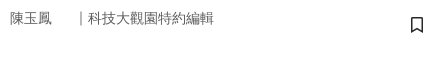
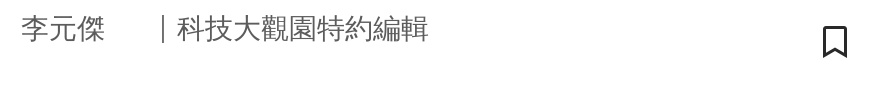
[10,10,52,26] 陳玉鳳 -> [21,12,105,44] 李元傑

